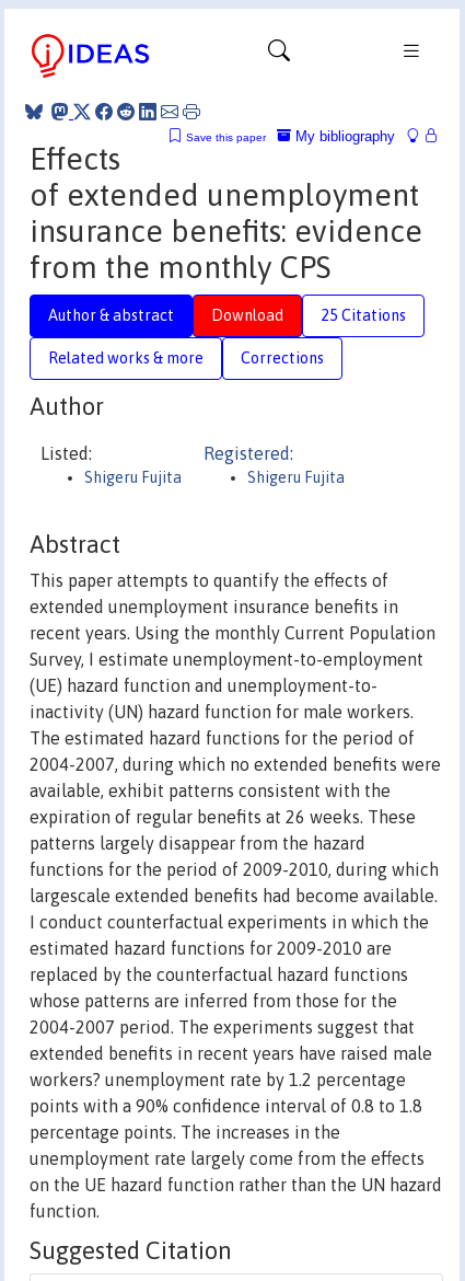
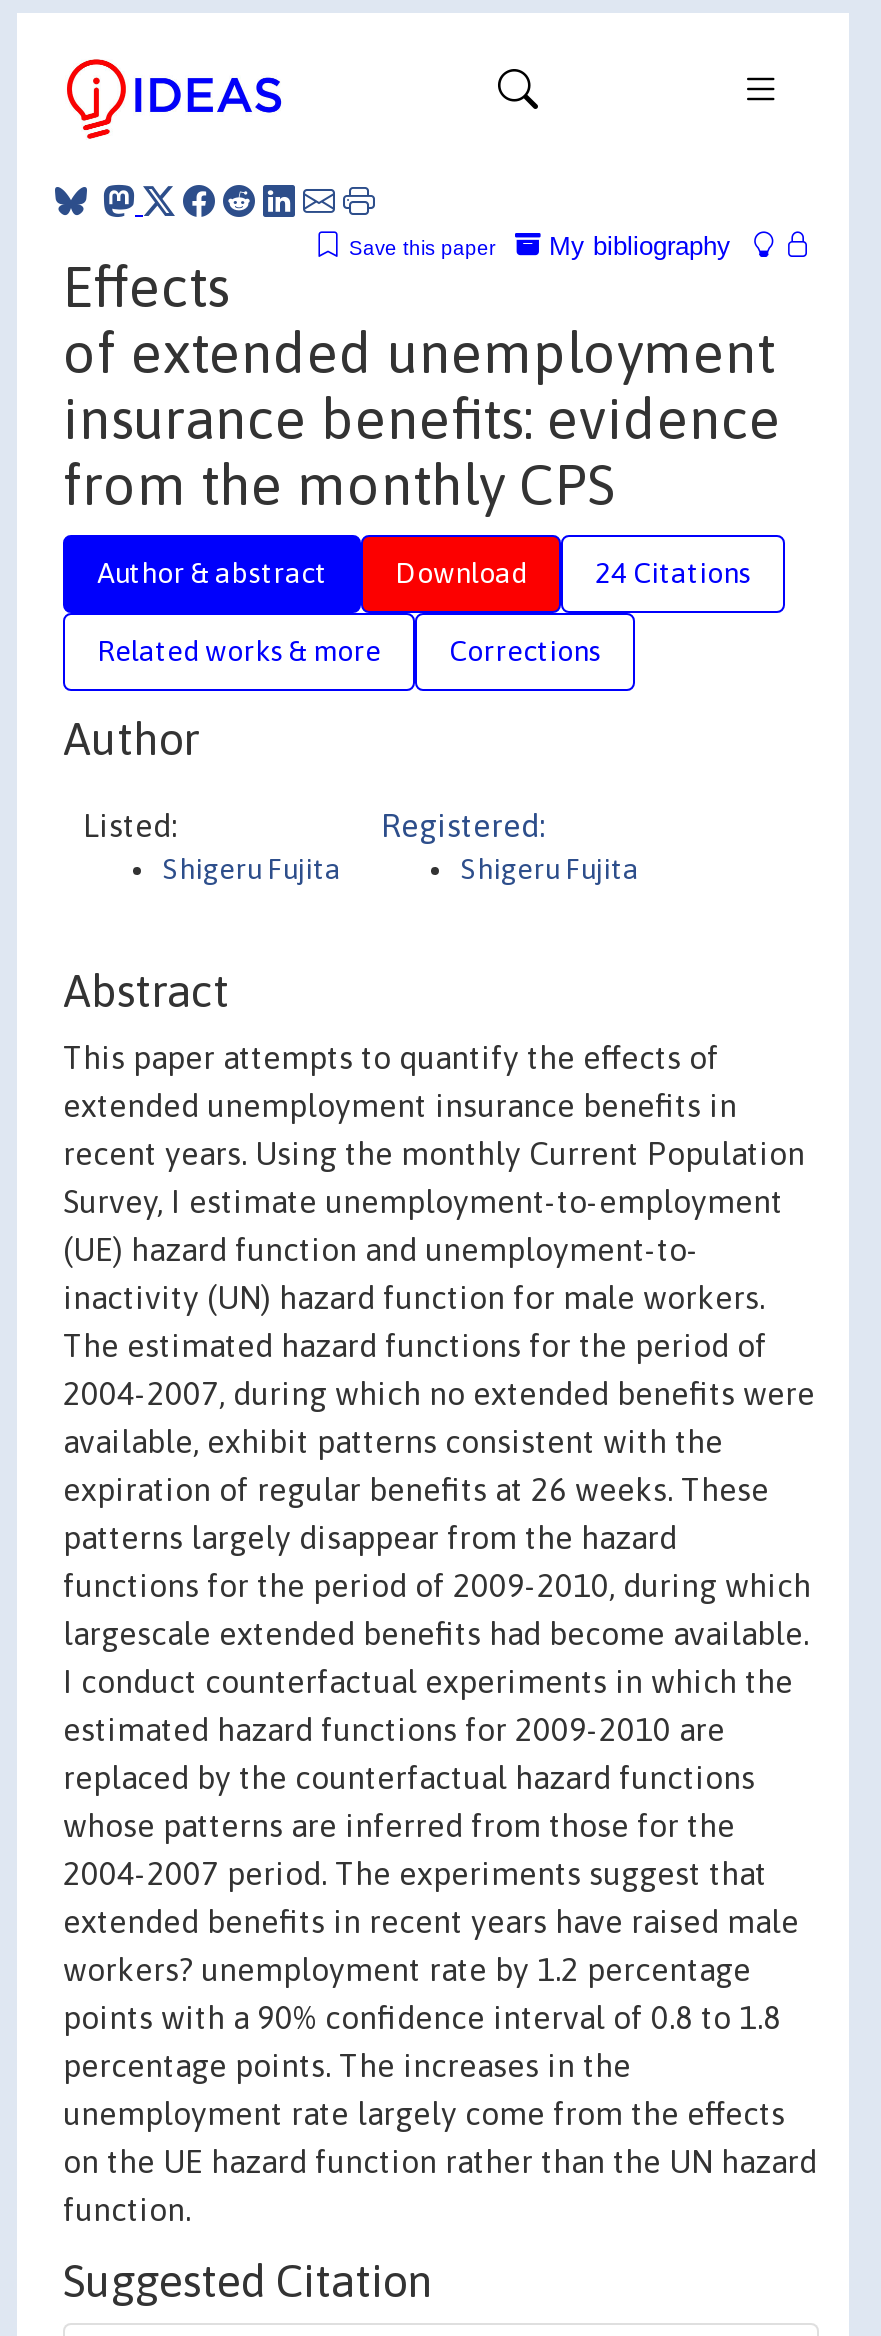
[321,306,406,324] 25 Citations -> [595,557,751,589] 24 Citations

